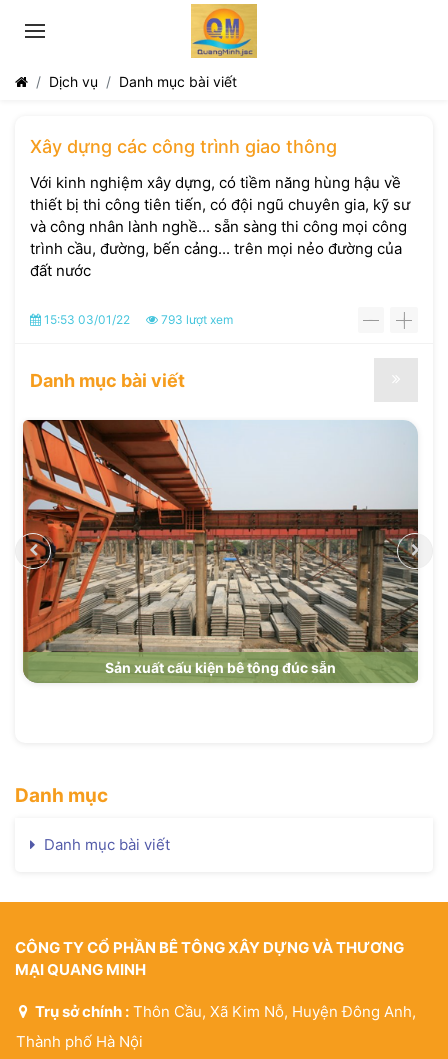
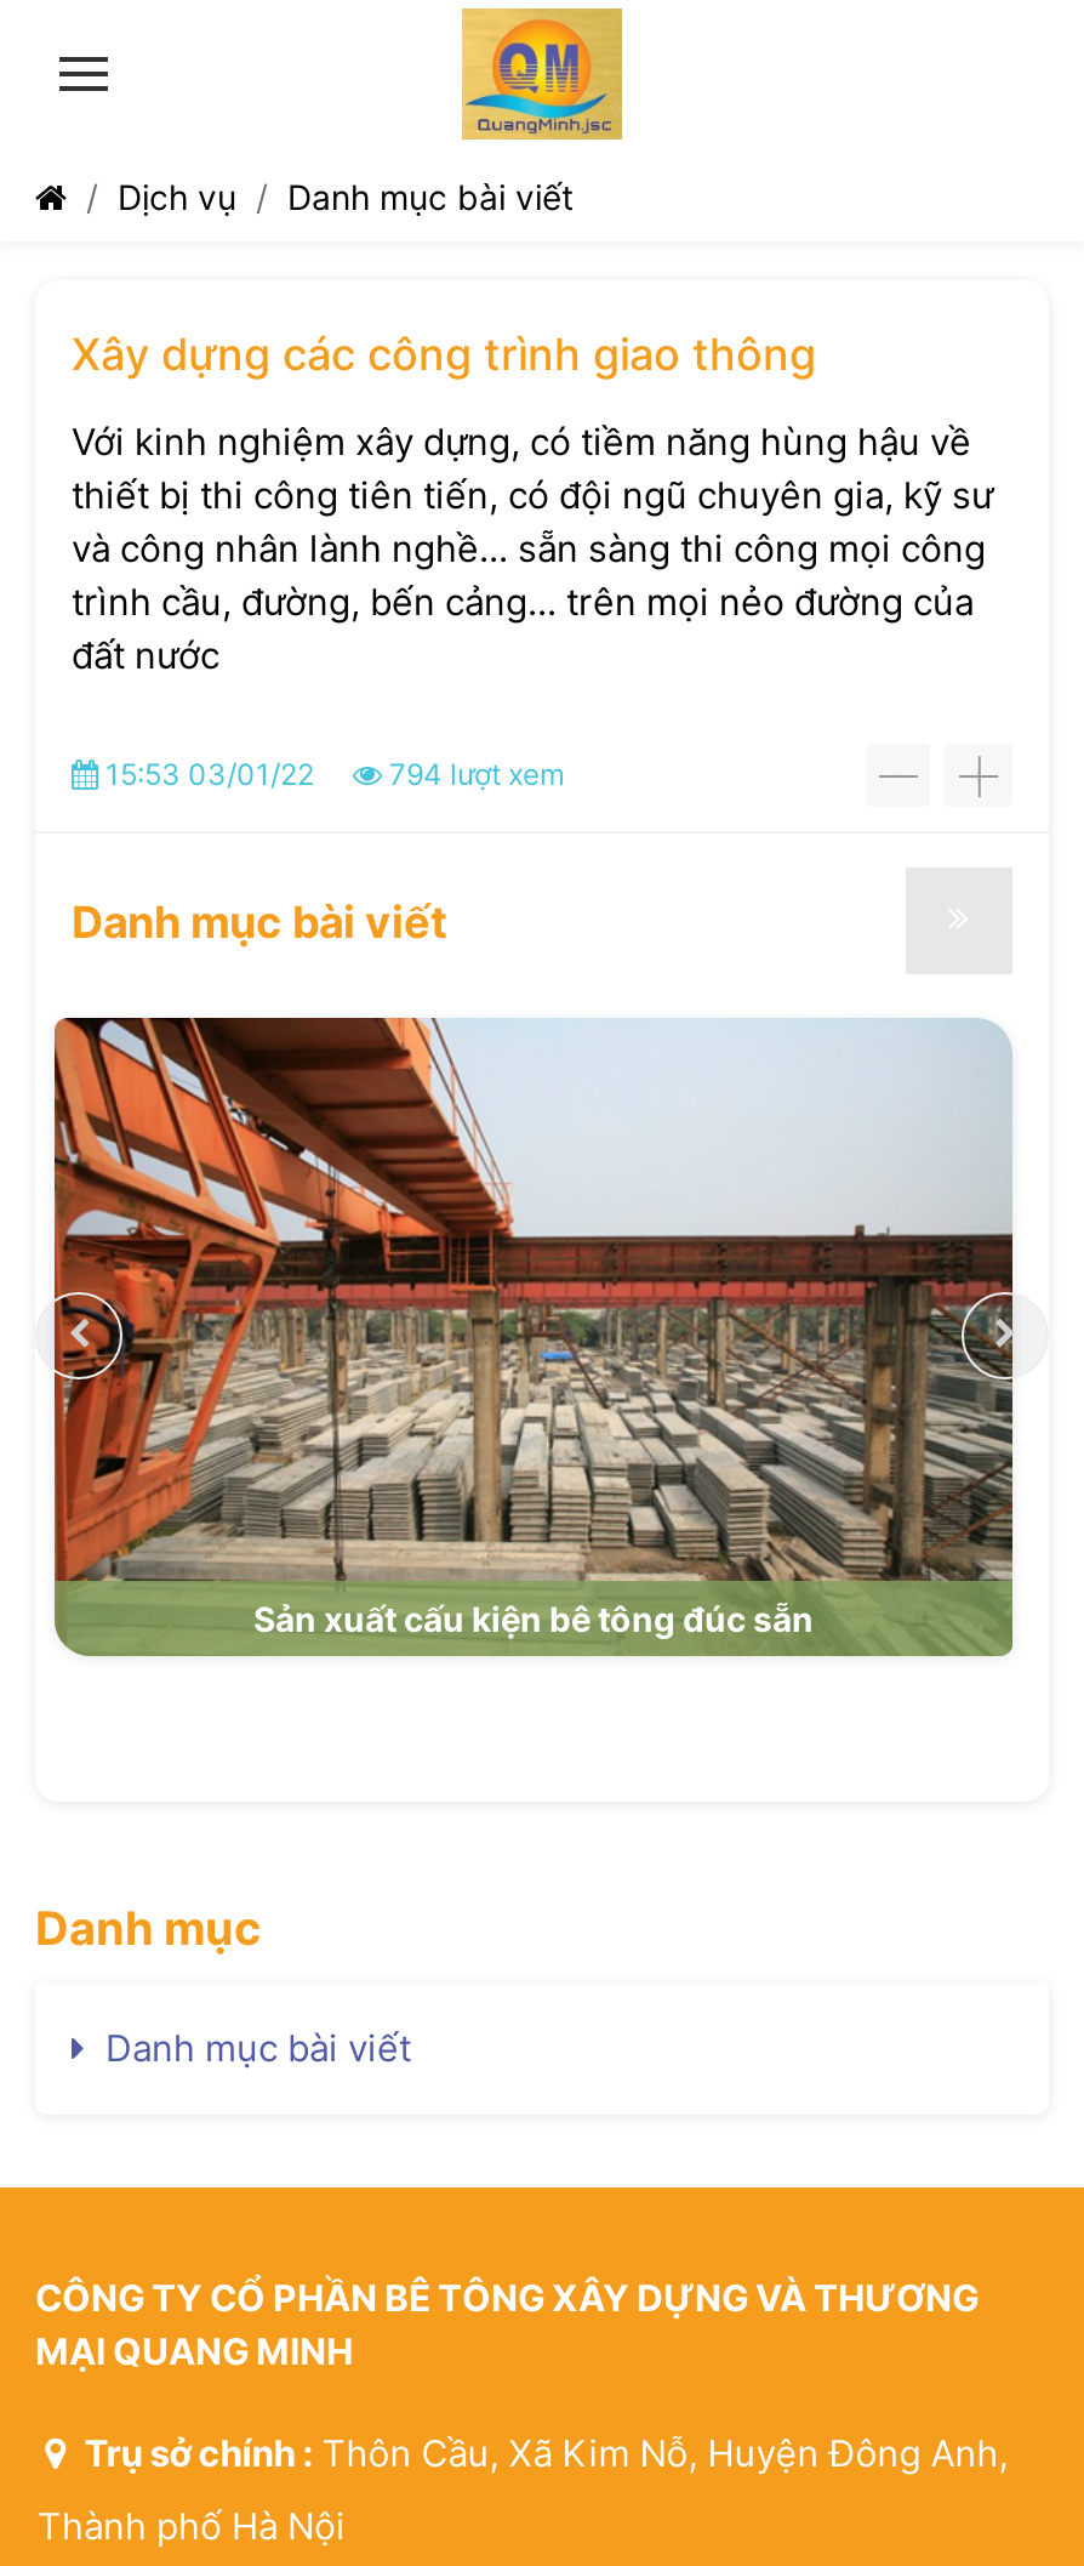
[41,312,233,327] 15:53 03/01/22 793 lượt xem -> [98,756,564,792] 15:53 03/01/22 794 lượt xem

